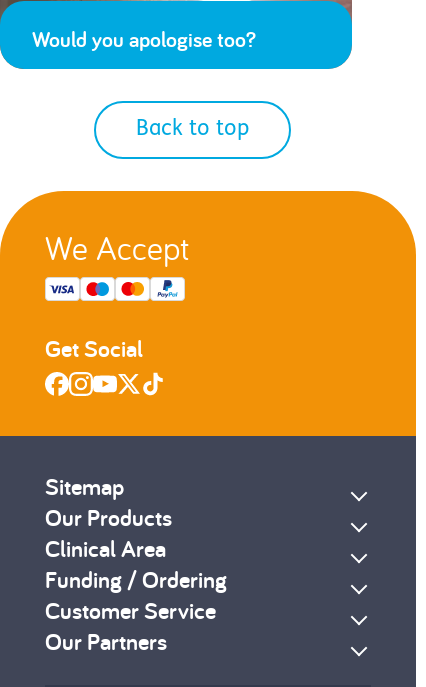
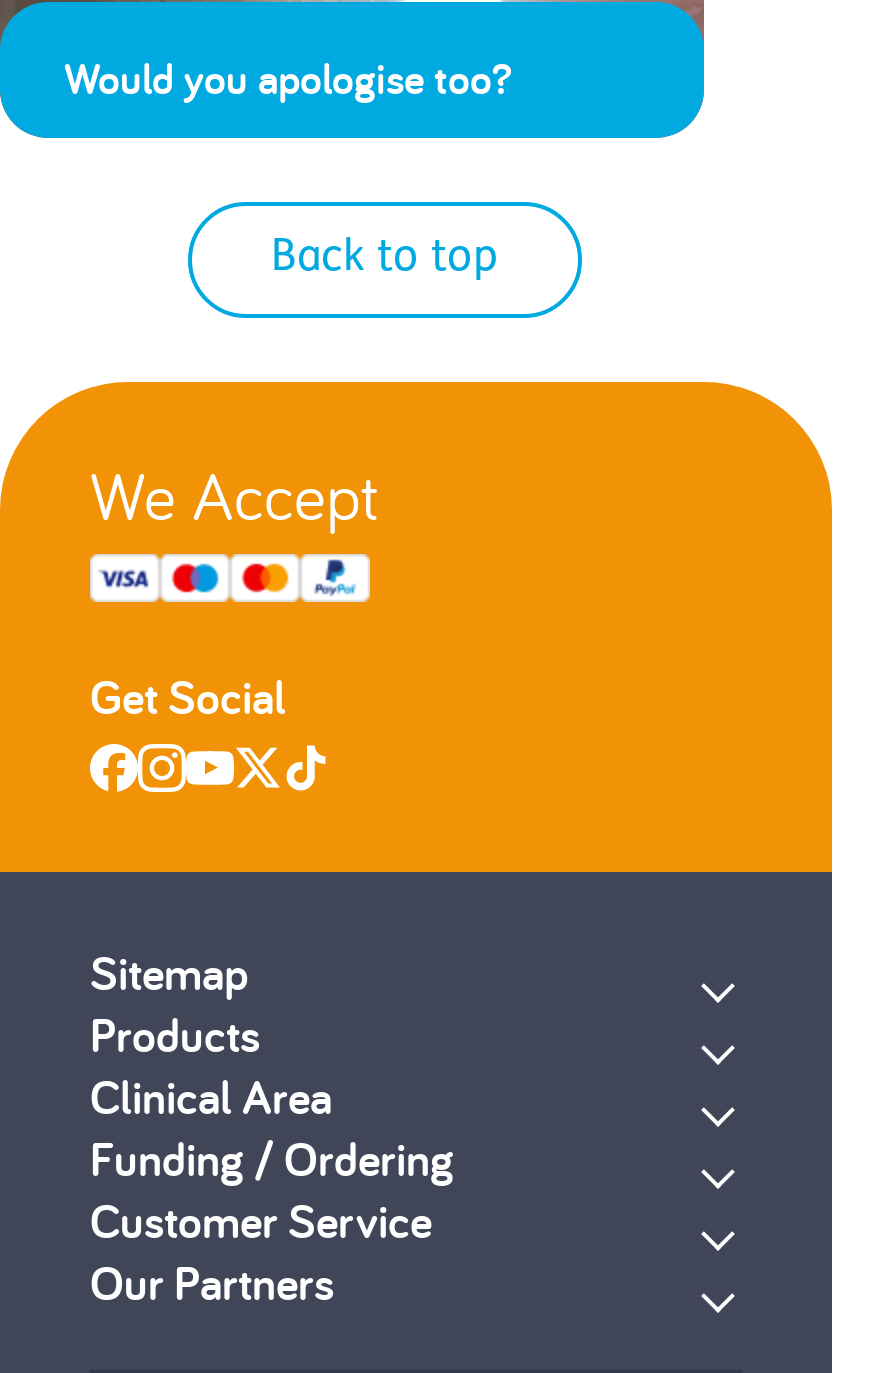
[45,502,172,533] Our Products -> [90,1004,260,1066] Products

